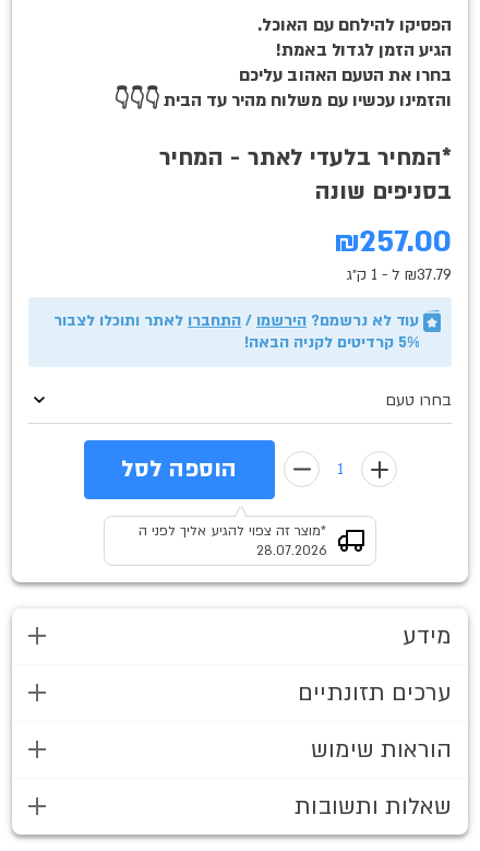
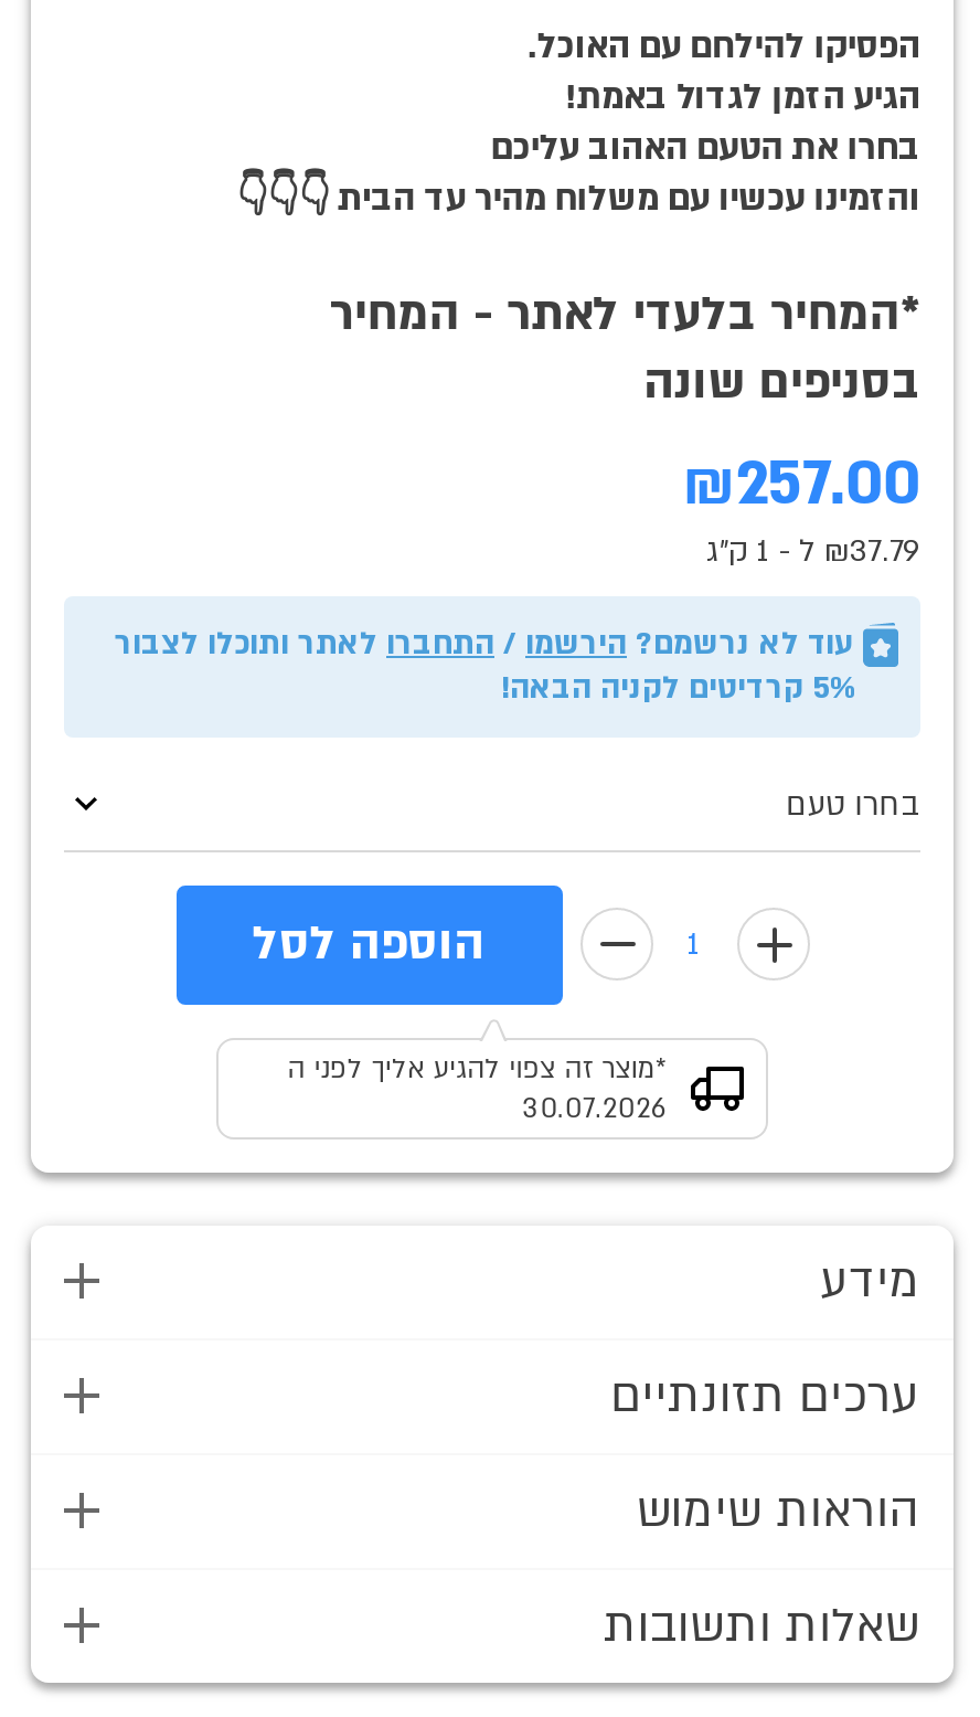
[256,542,326,559] 28.07.2026 -> [523,1091,667,1126] 30.07.2026

